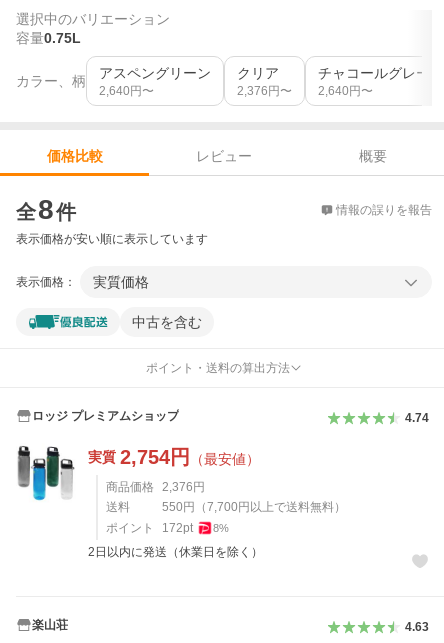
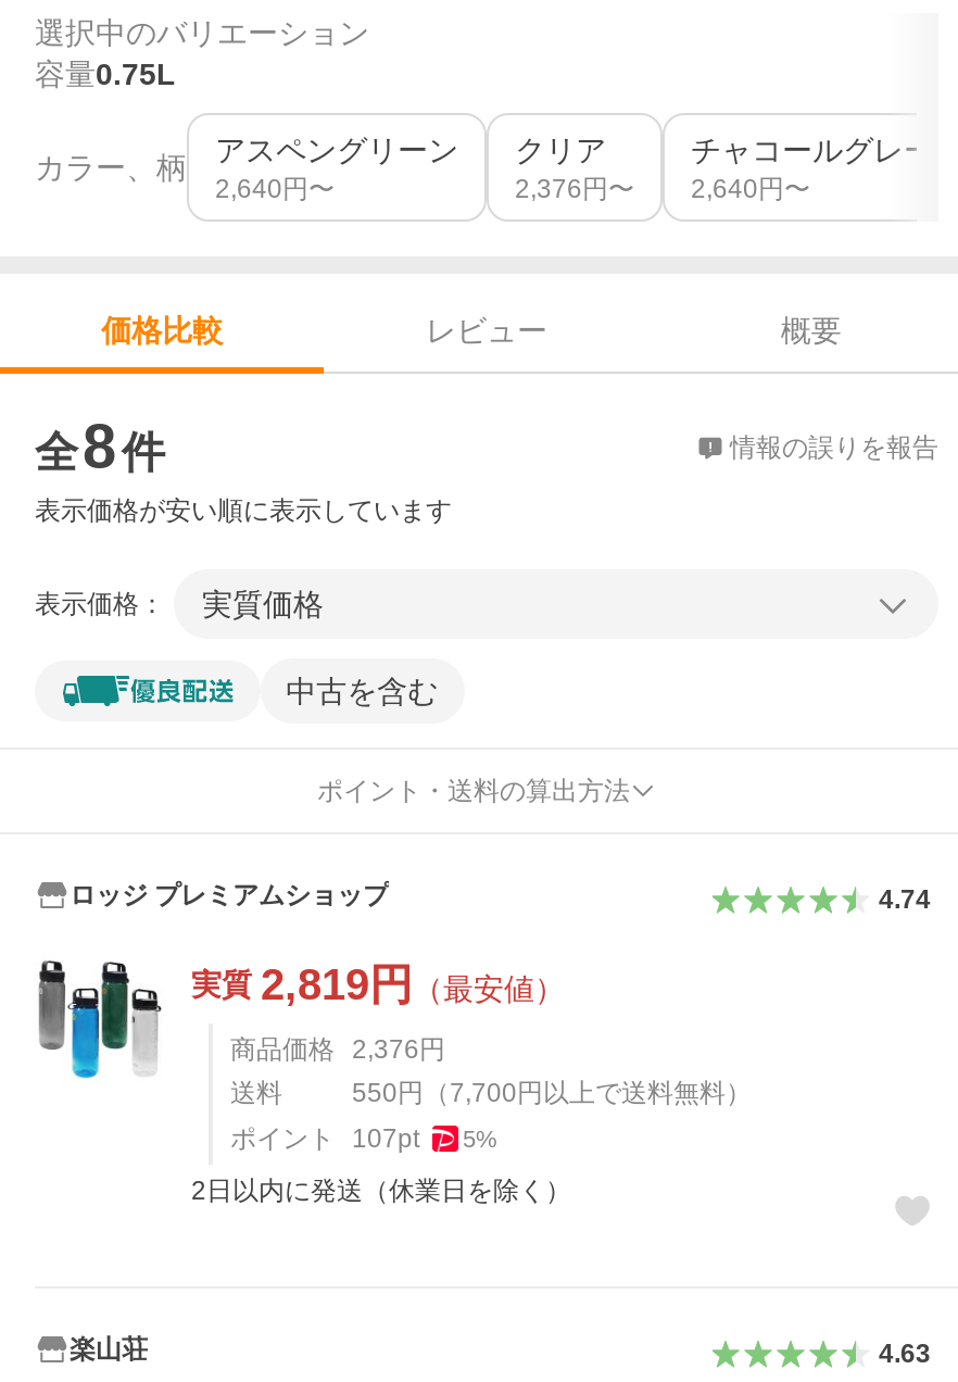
[88,446,260,468] 実質2,754円（最安値） -> [191,960,565,1008] 実質2,819円（最安値）
[106,521,193,535] ポイント 172pt -> [230,1123,419,1154] ポイント 107pt
[213,522,229,534] 8% -> [463,1126,497,1152] 5%

